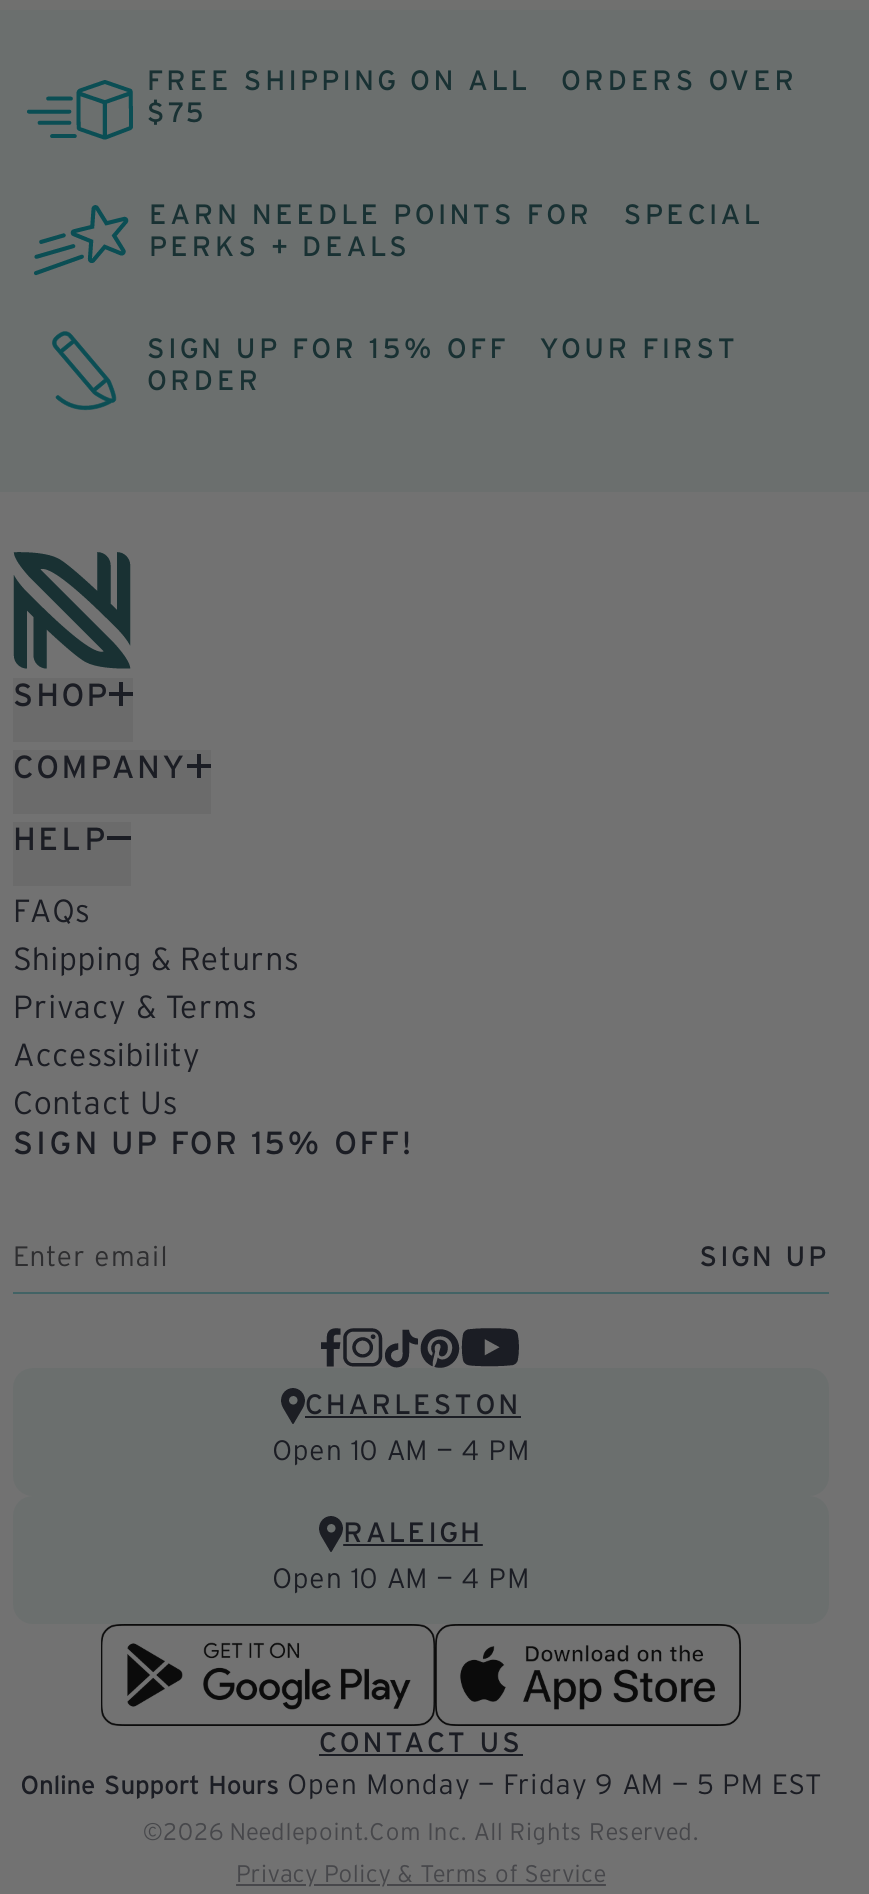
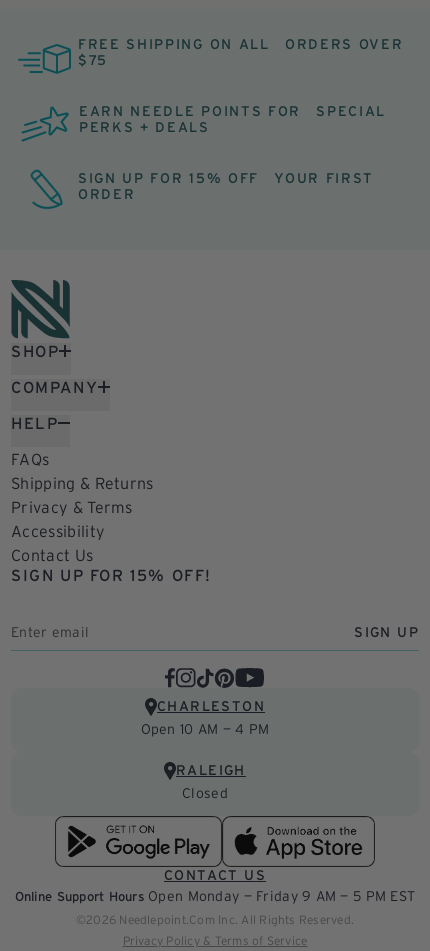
[272,1562,530,1594] Open 10 AM — 4 PM -> [182,785,228,801] Closed

